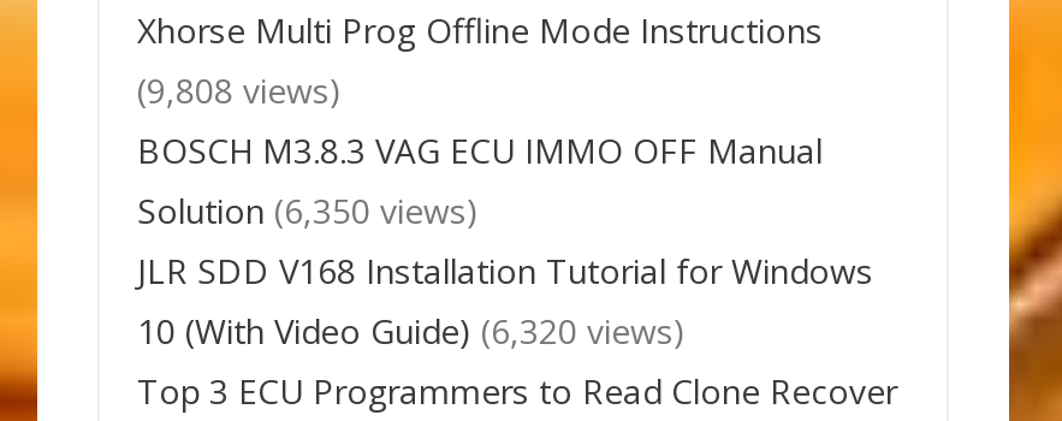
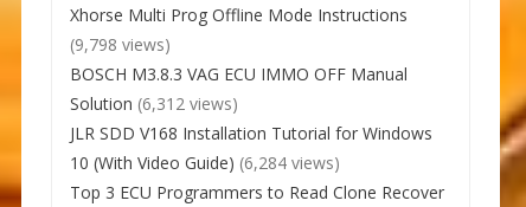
[137,67,342,113] (9,808 views) -> [70,33,171,55] (9,798 views)
[137,187,479,233] Solution (6,350 views) -> [70,92,239,115] Solution (6,312 views)
[137,308,686,353] 10 (With Video Guide) (6,320 views) -> [70,151,341,174] 10 (With Video Guide) (6,284 views)

